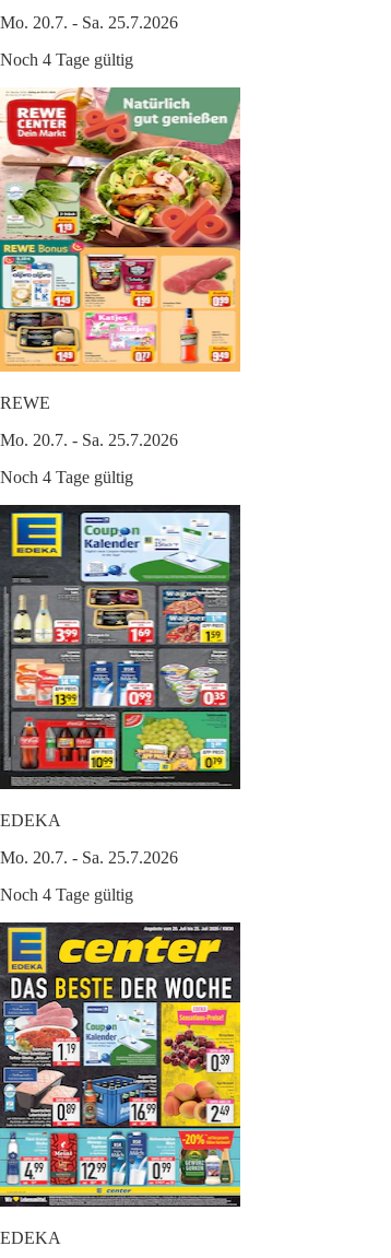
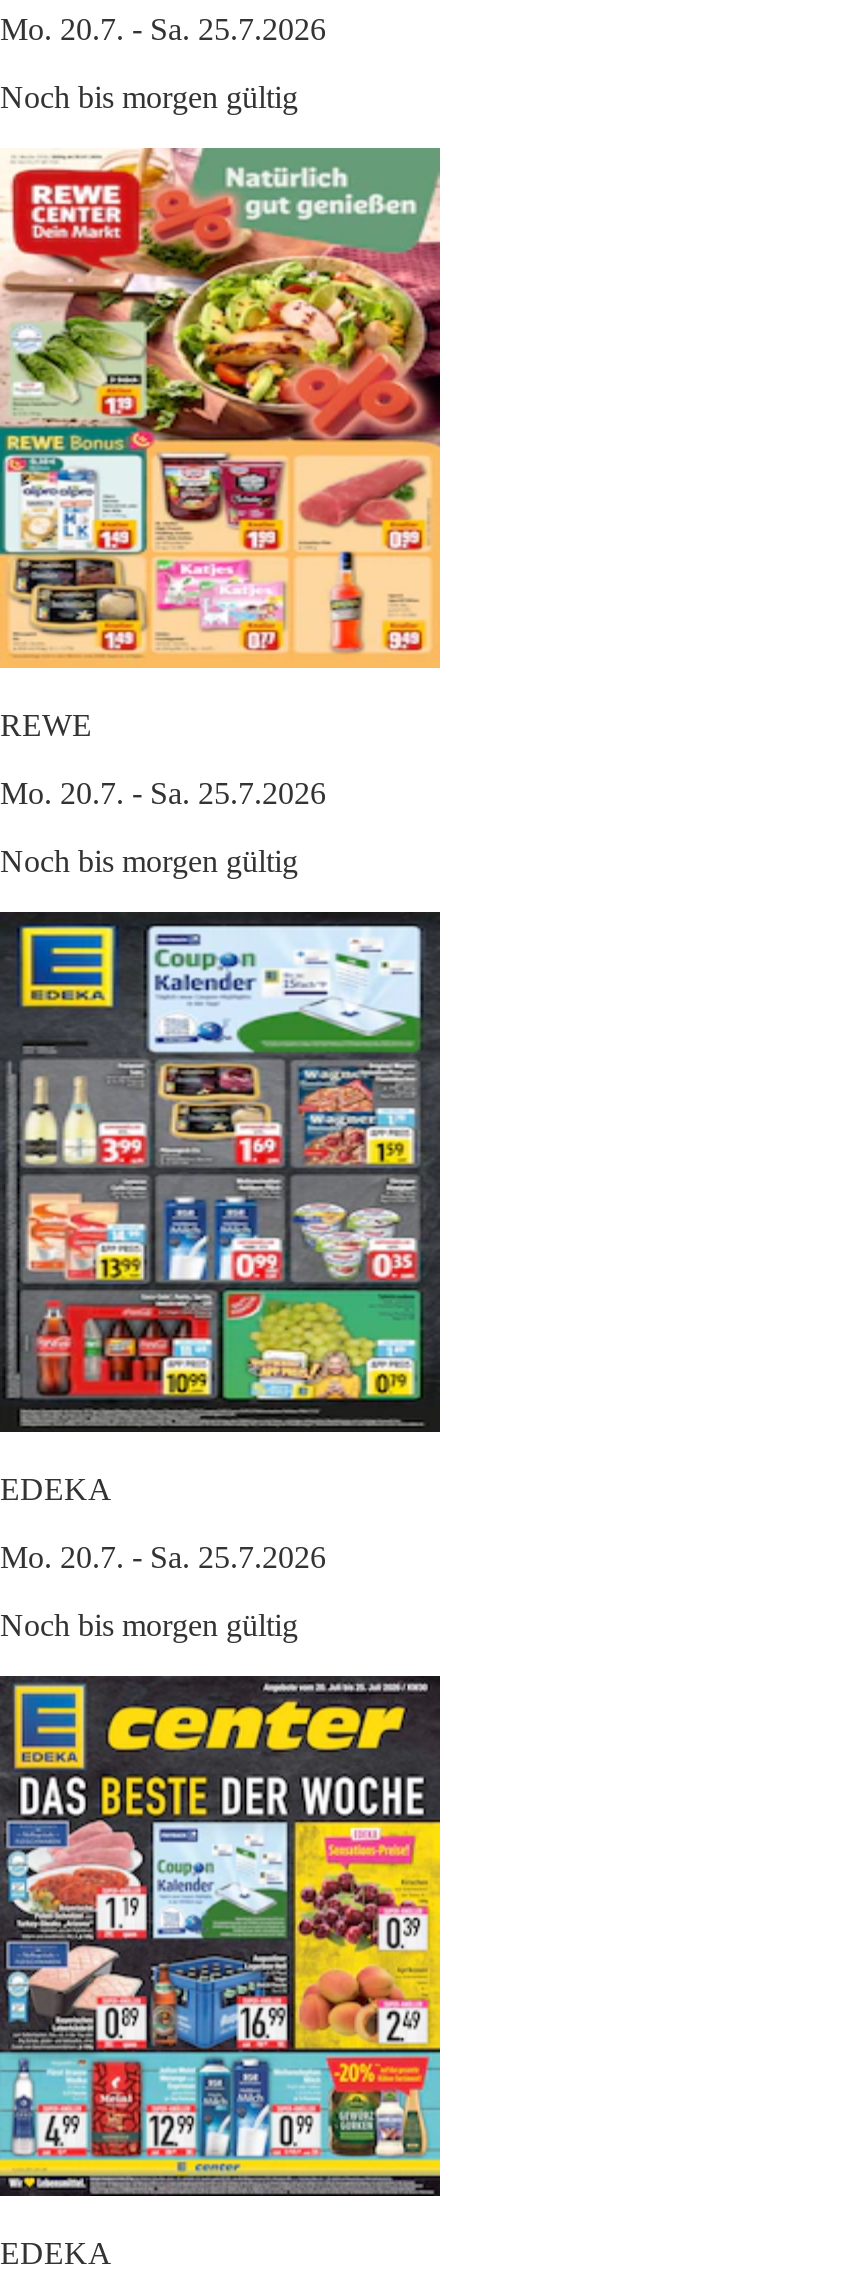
[0,50,133,69] Noch 4 Tage gültig -> [0,80,298,114] Noch bis morgen gültig
[0,468,133,486] Noch 4 Tage gültig -> [0,844,298,878] Noch bis morgen gültig
[0,885,133,904] Noch 4 Tage gültig -> [0,1608,298,1642] Noch bis morgen gültig

